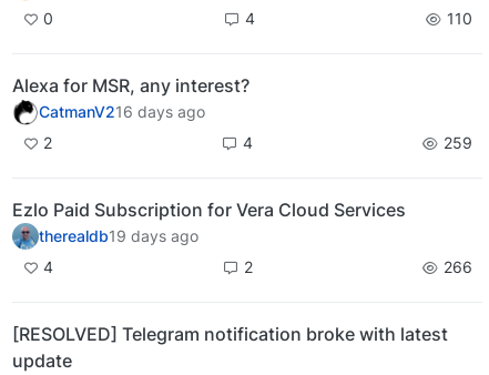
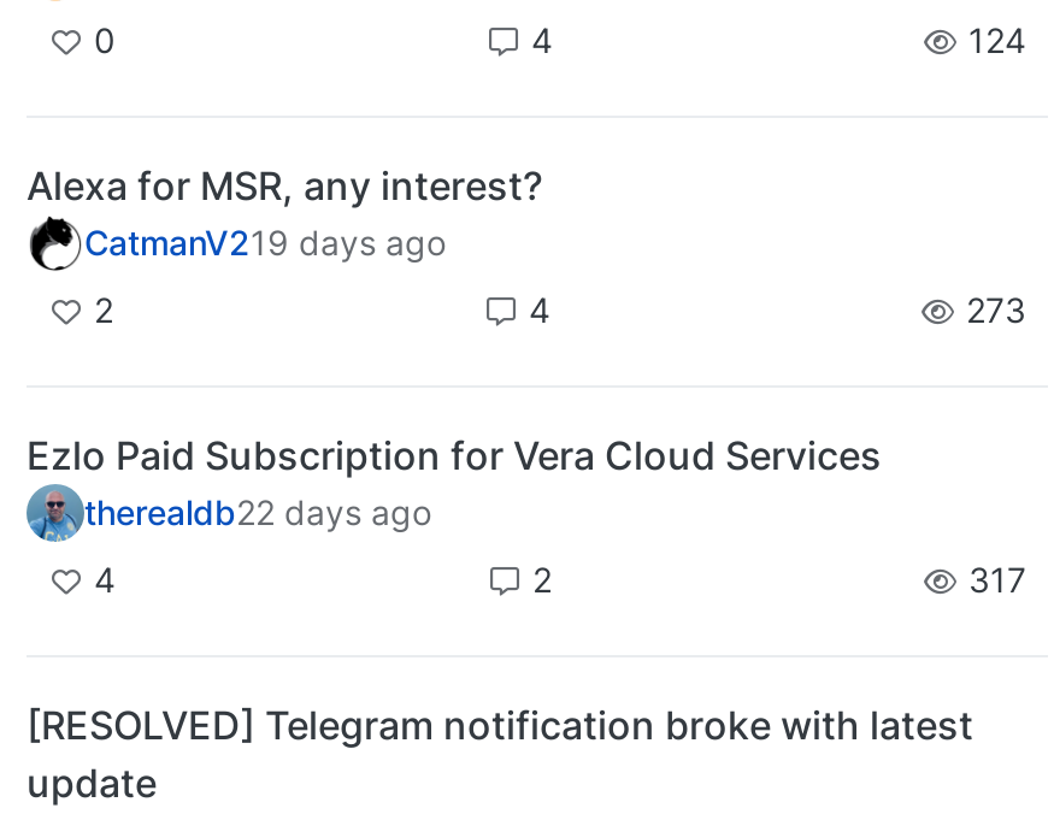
[442,9,472,28] 110 -> [959,20,1026,60] 124
[39,102,205,121] CatmanV216 days ago -> [84,222,446,263] CatmanV219 days ago
[439,133,472,152] 259 -> [956,290,1026,331] 273
[39,227,198,246] therealdb19 days ago -> [84,492,431,533] therealdb22 days ago
[439,258,472,277] 266 -> [959,560,1026,601] 317

